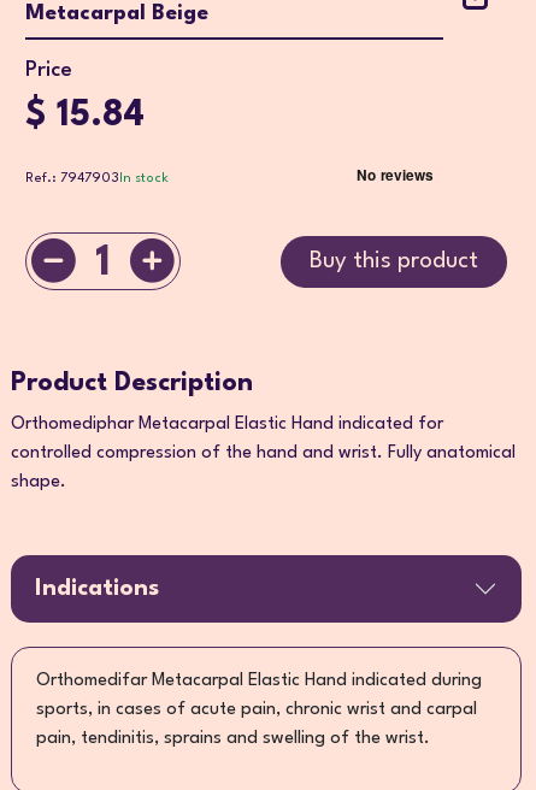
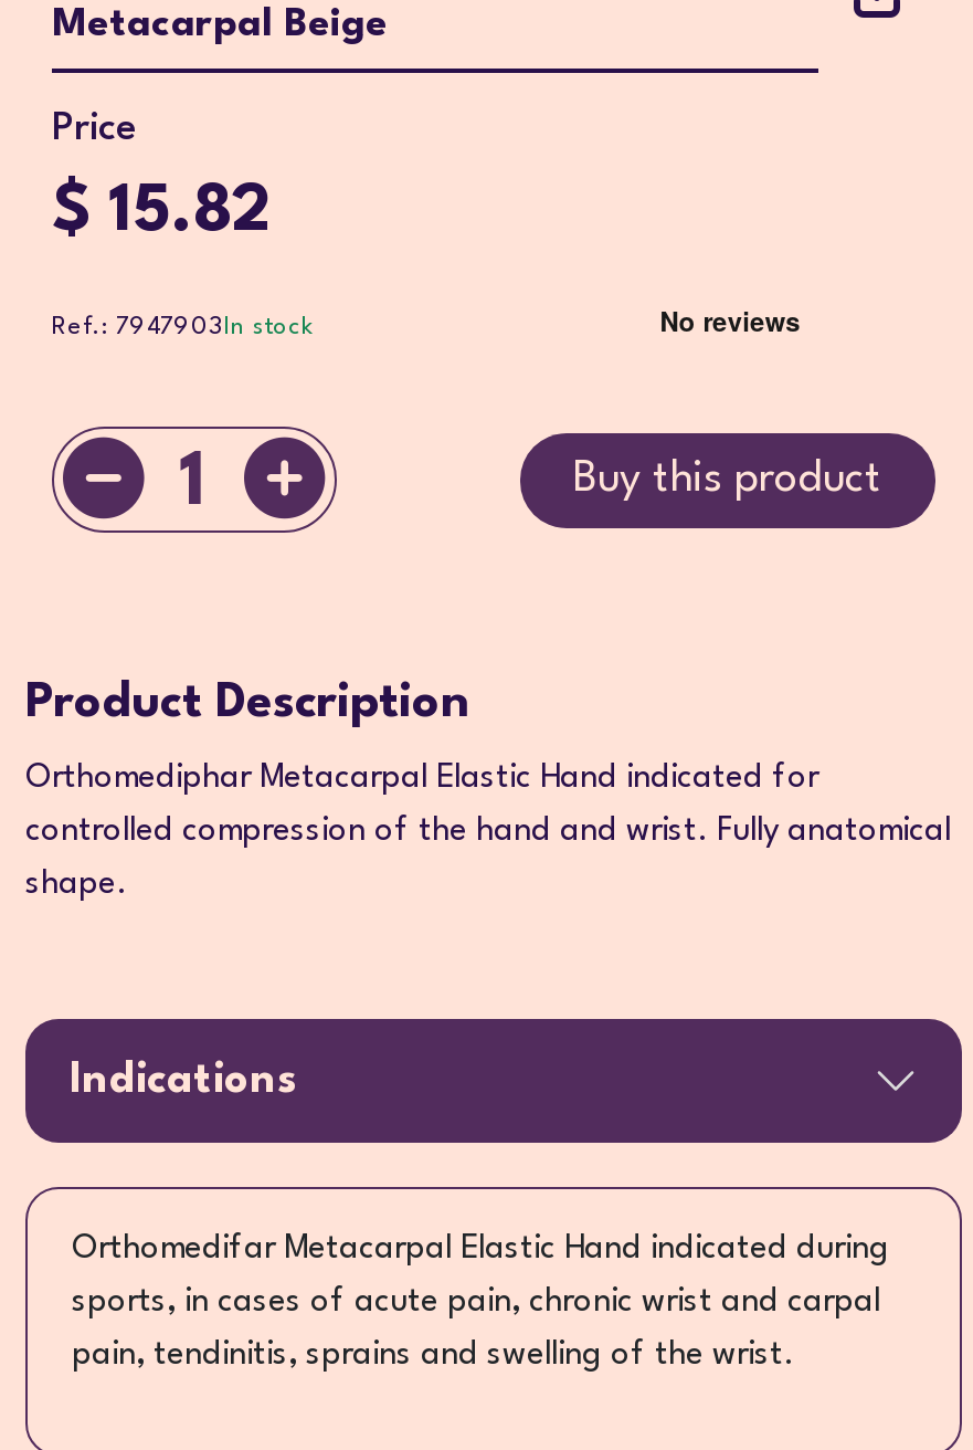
[25,99,145,134] $ 15.84 -> [52,182,271,246] $ 15.82

